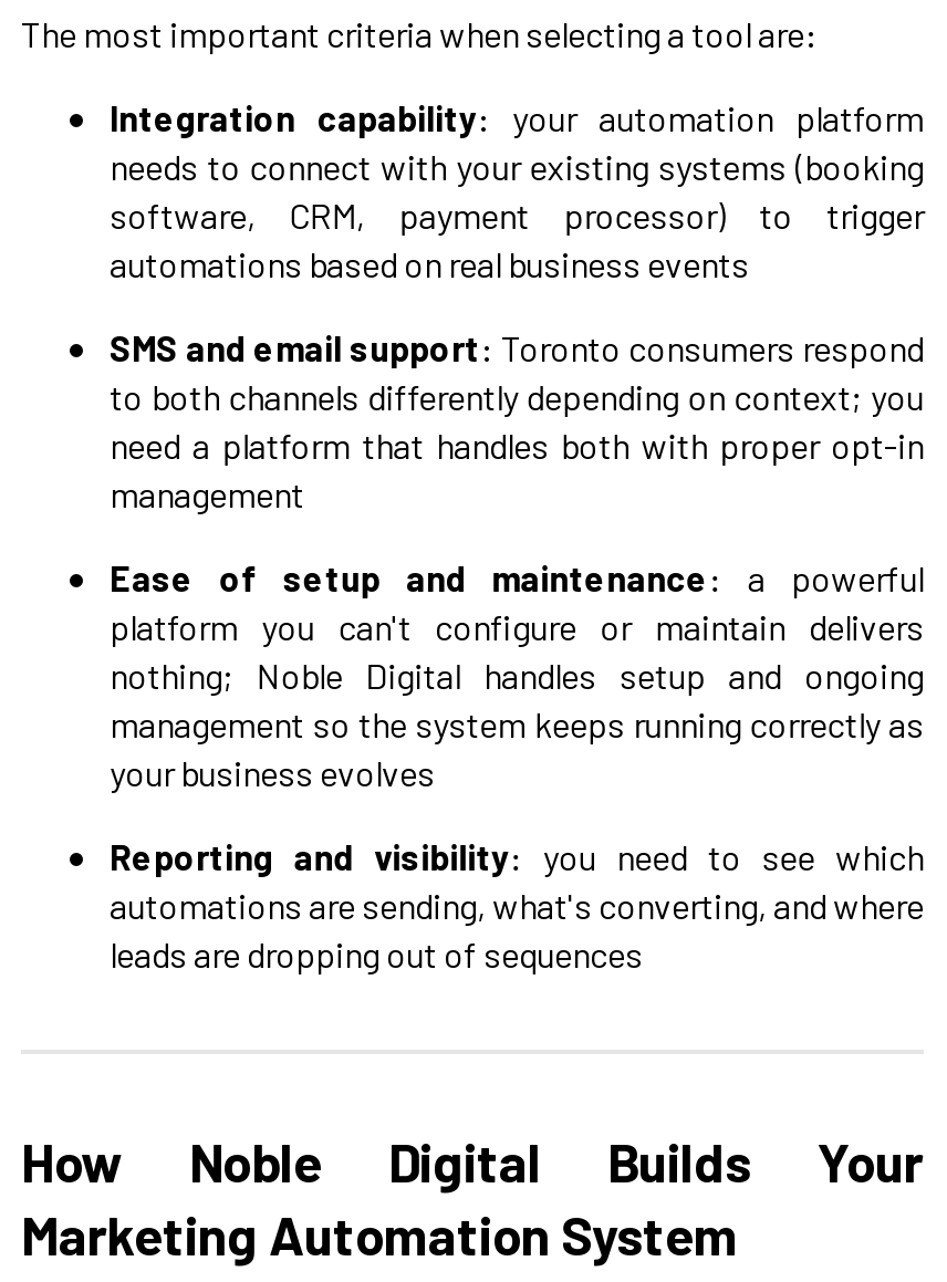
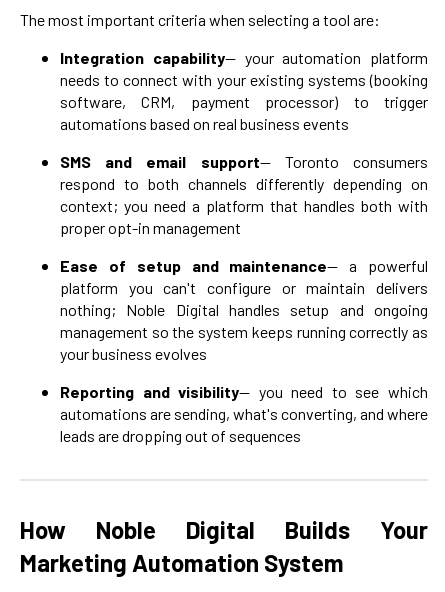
[110,97,924,139] Integration capability: your automation platform -> [60,48,428,67] Integration capability— your automation platform
[110,327,924,515] SMS and email support: Toronto consumers respond | to both channels differently depending on context; you | need a platform that handles both with proper opt-in | management -> [60,152,428,237] SMS and email support— Toronto consumers | respond to both channels differently depending on | context; you need a platform that handles both with | proper opt-in management
[110,557,924,599] Ease of setup and maintenance: a powerful -> [60,256,428,275] Ease of setup and maintenance— a powerful
[110,836,924,878] Reporting and visibility: you need to see which -> [60,382,428,401] Reporting and visibility— you need to see which

